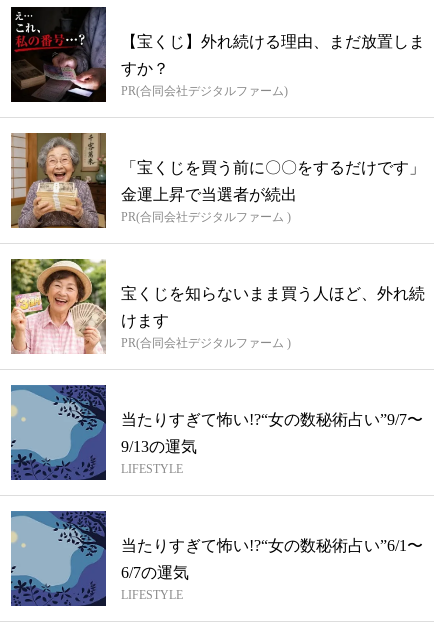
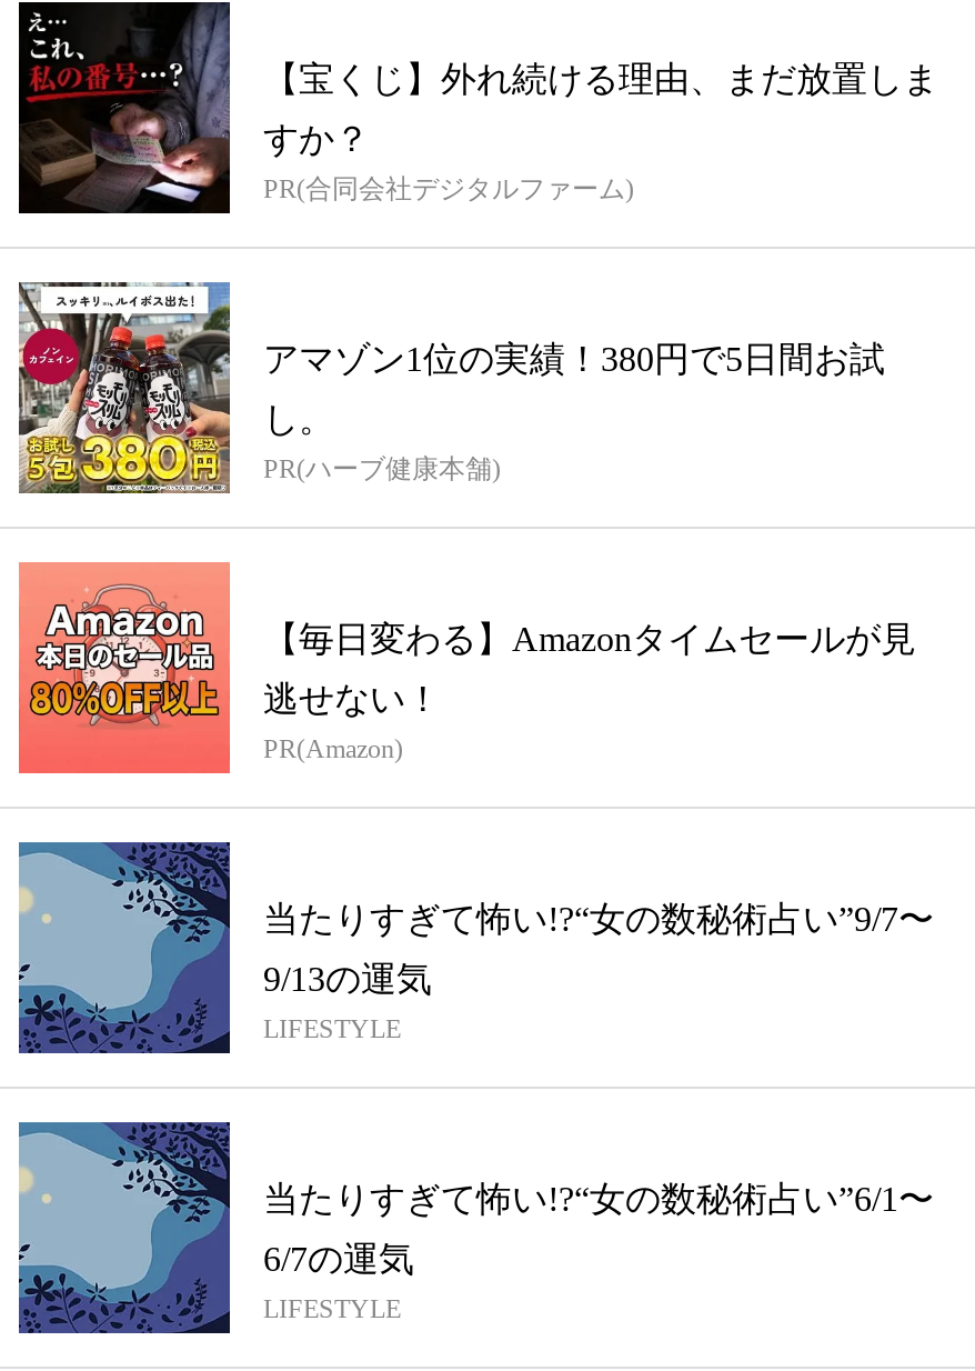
[10,132,425,228] [image] | 「宝くじを買う前に〇〇をするだけです」 -> [19,280,885,493] [image] | アマゾン1位の実績！380円で5日間お試
[121,186,297,224] 金運上昇で当選者が続出 | PR(合同会社デジタルファーム ) -> [263,400,501,484] し。 | PR(ハーブ健康本舗)
[10,258,425,354] [image] | 宝くじを知らないまま買う人ほど、外れ続 -> [17,560,916,775] [image] | 【毎日変わる】Amazonタイムセールが見
[121,312,291,350] けます | PR(合同会社デジタルファーム ) -> [263,680,441,764] 逃せない！ | PR(Amazon)

